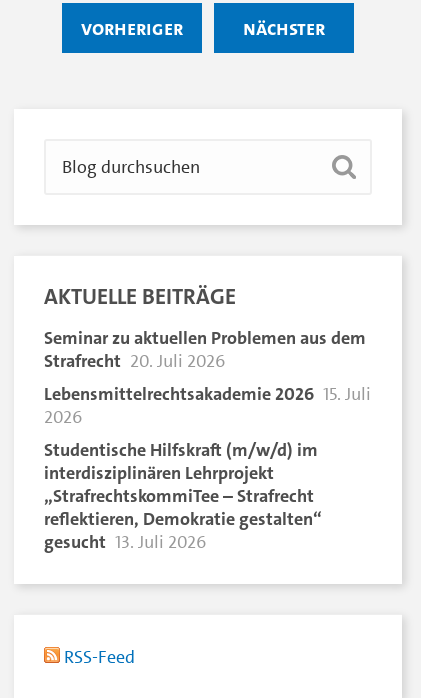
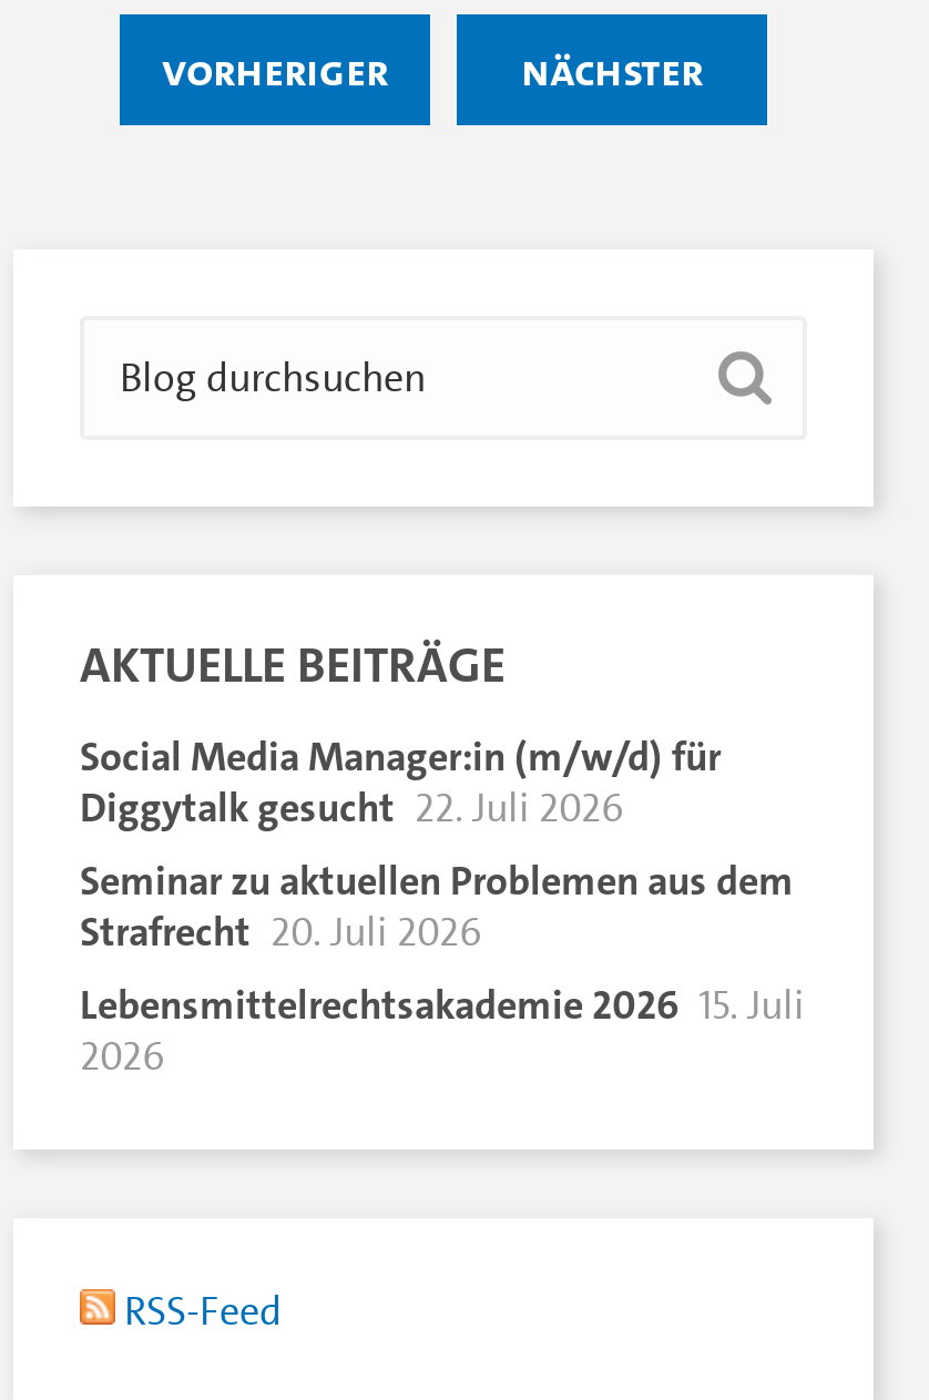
none -> [80,730,721,834] Social Media Manager:in (m/w/d) für | Diggytalk gesucht 22. Juli 2026
moved [44,326,371,429] -> [80,854,805,1083]: Seminar zu aktuellen Problemen aus dem | Strafrecht 20. Juli 2026 | Lebensmittelrechtsakademie 2026 15. Juli | 2026
[44,438,322,554] Studentische Hilfskraft (m/w/d) im | interdisziplinären Lehrprojekt | „StrafrechtskommiTee – Strafrecht | reflektieren, Demokratie gestalten“ | gesucht 13. Juli 2026 -> none

